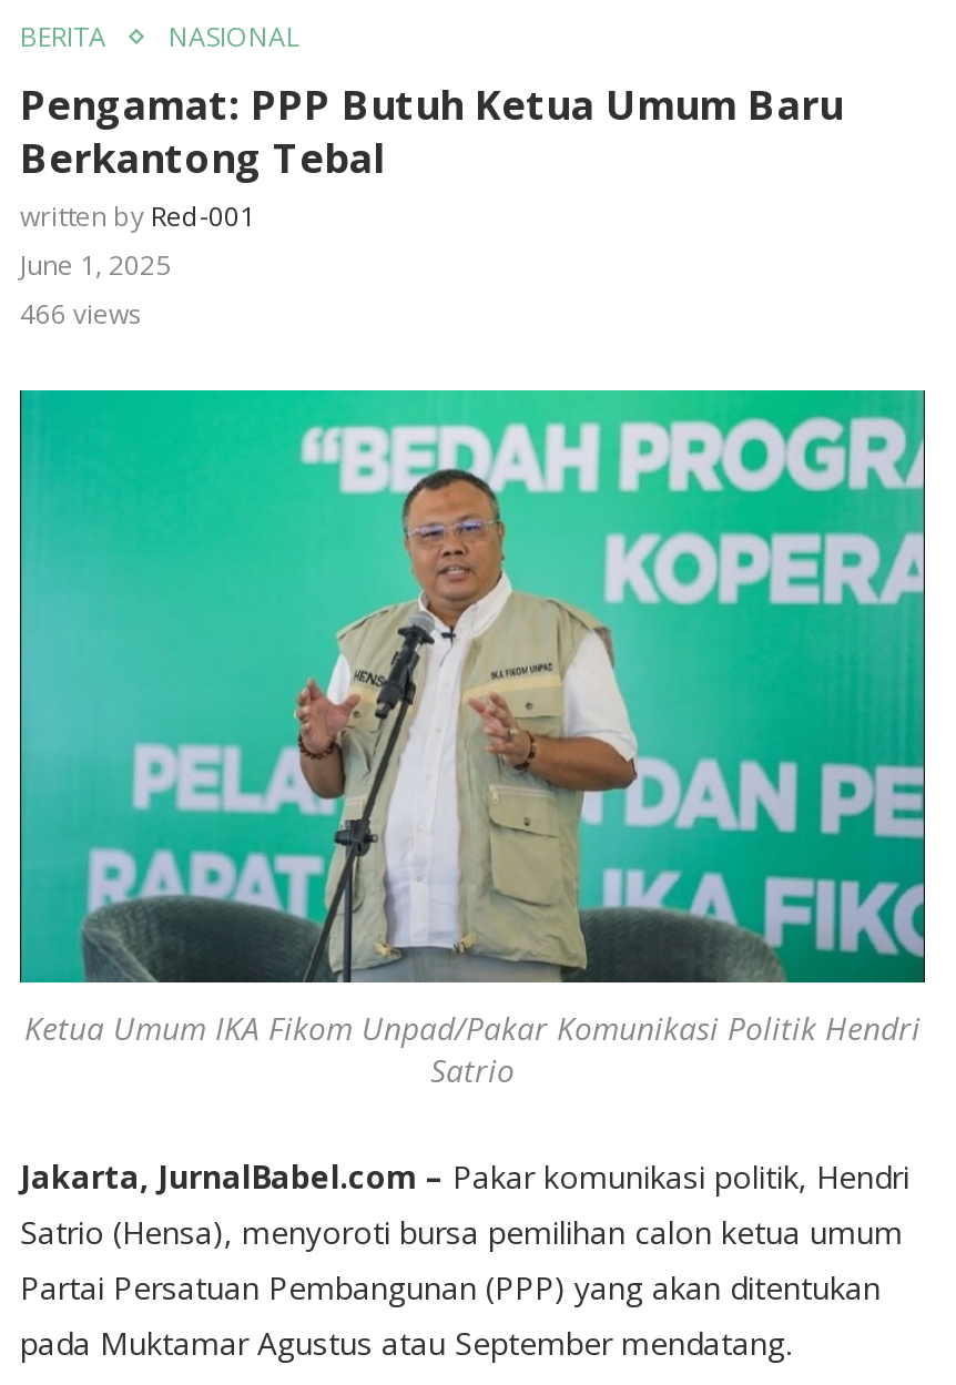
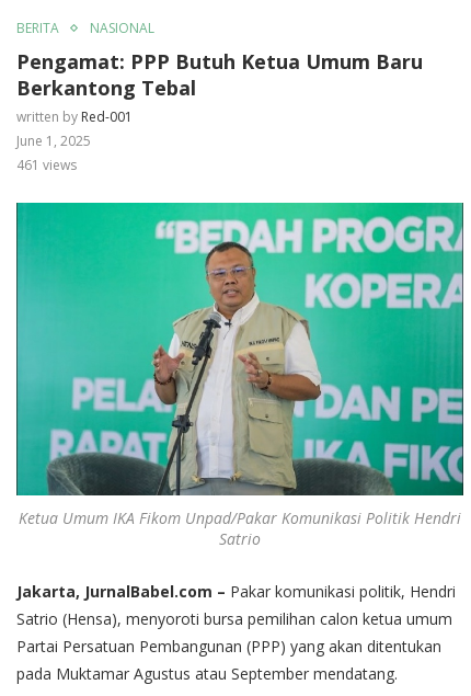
[20,294,142,332] 466 views -> [16,155,77,174] 461 views

